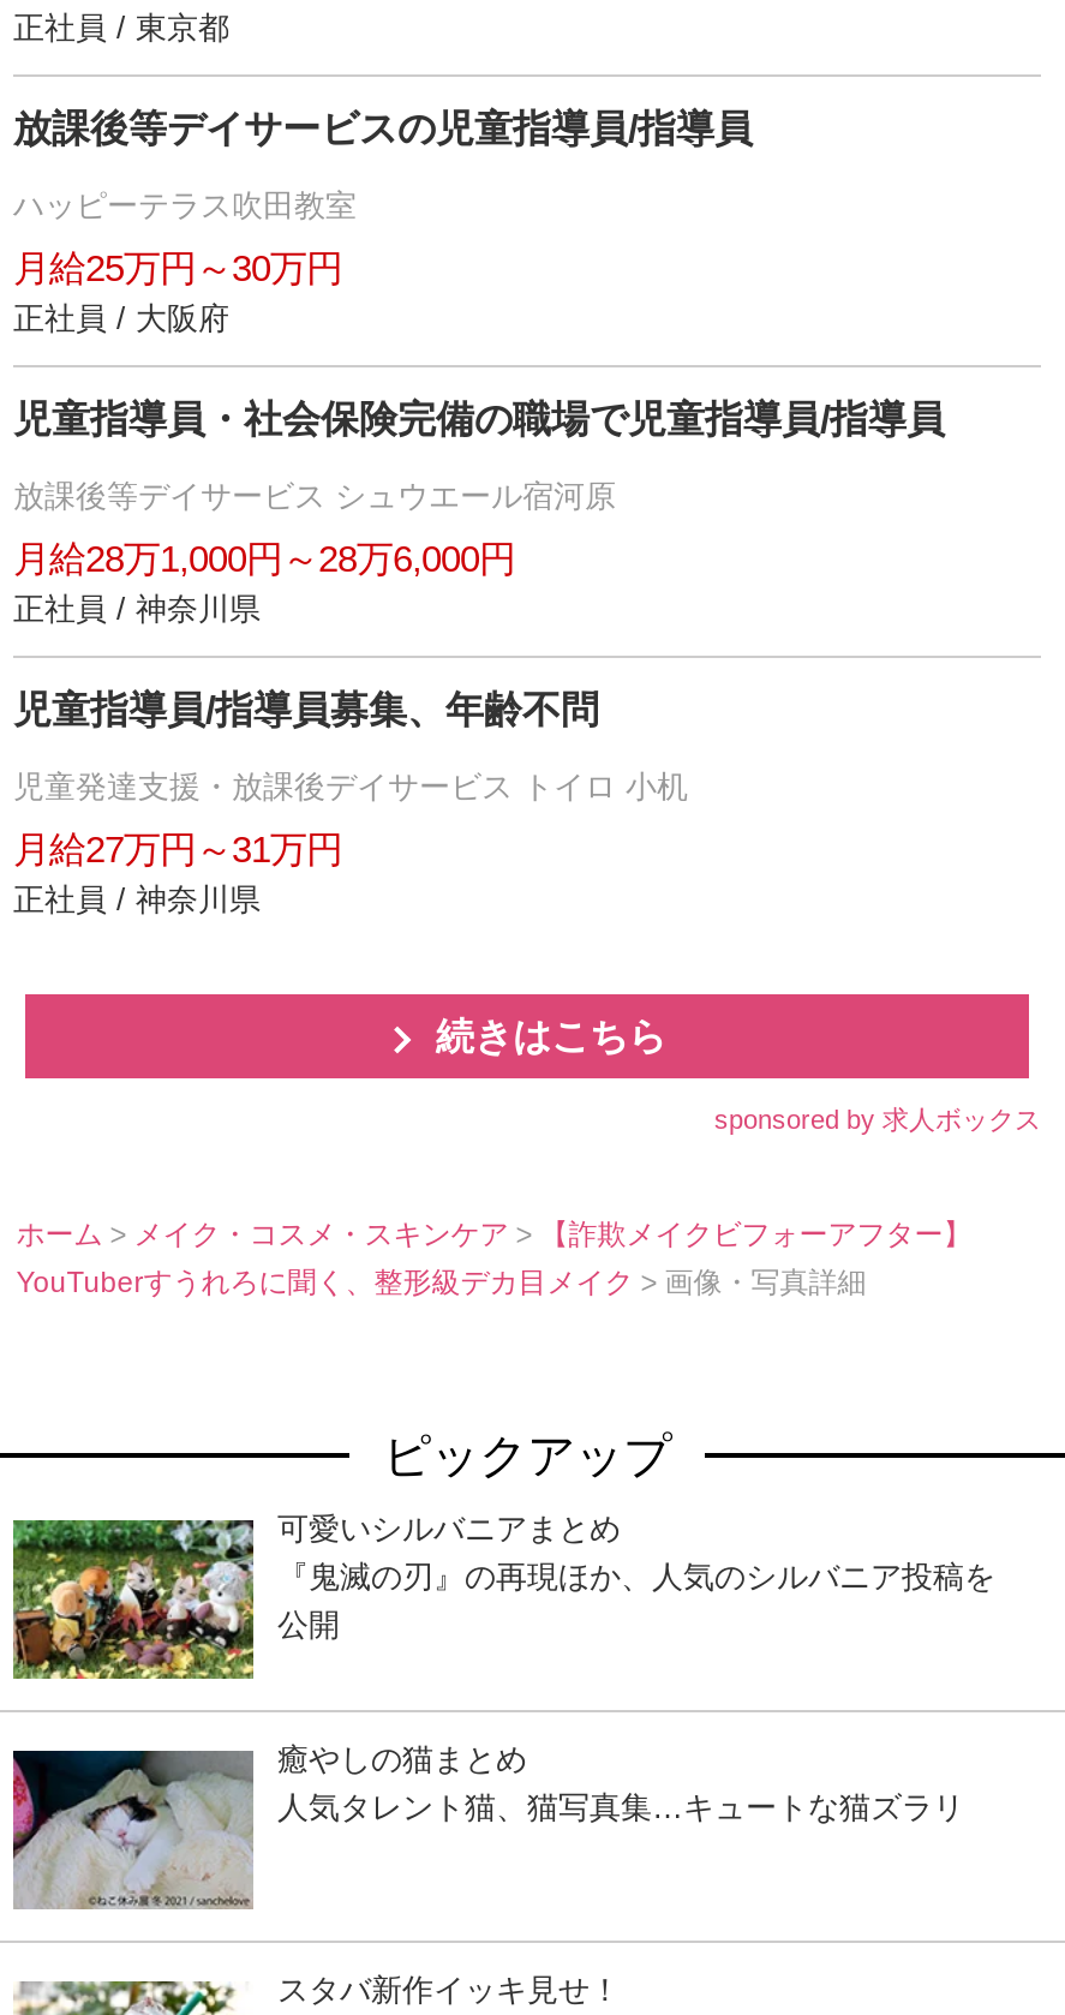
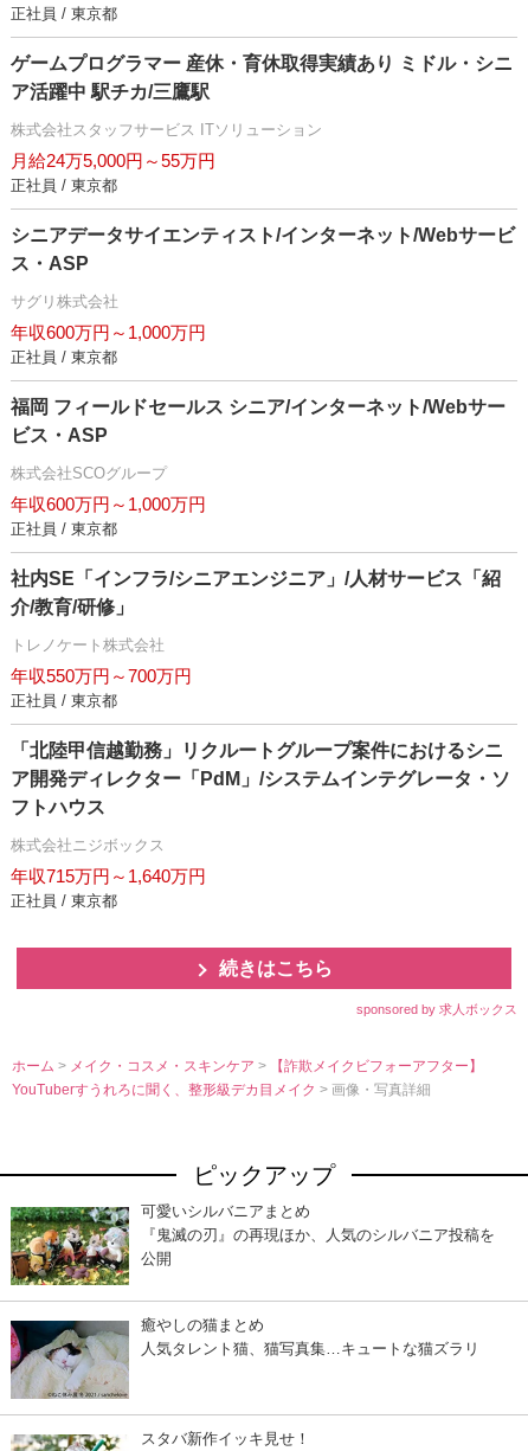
[13,109,945,918] 放課後等デイサービスの児童指導員/指導員 | ハッピーテラス吹田教室 | 月給25万円～30万円 | 正社員 / 大阪府 | 児童指導員・社会保険完備の職場で児童指導員/指導員 | 放課後等デイサービス シュウエール宿河原 | 月給28万1,000円～28万6,000円 | 正社員 / 神奈川県 | 児童指導員/指導員募集、年齢不問 | 児童発達支援・放課後デイサービス トイロ 小机 | 月給27万円～31万円 | 正社員 / 神奈川県 -> [11,54,515,910] ゲームプログラマー 産休・育休取得実績あり ミドル・シニ | ア活躍中 駅チカ/三鷹駅 | 株式会社スタッフサービス ITソリューション | 月給24万5,000円～55万円 | 正社員 / 東京都 | シニアデータサイエンティスト/インターネット/Webサービ | ス・ASP | サグリ株式会社 | 年収600万円～1,000万円 | 正社員 / 東京都 | 福岡 フィールドセールス シニア/インターネット/Webサー | ビス・ASP | 株式会社SCOグループ | 年収600万円～1,000万円 | 正社員 / 東京都 | 社内SE「インフラ/シニアエンジニア」/人材サービス「紹 | 介/教育/研修」 | トレノケート株式会社 | 年収550万円～700万円 | 正社員 / 東京都 | 「北陸甲信越勤務」リクルートグループ案件におけるシニ | ア開発ディレクター「PdM」/システムインテグレータ・ソ | フトハウス | 株式会社ニジボックス | 年収715万円～1,640万円 | 正社員 / 東京都

